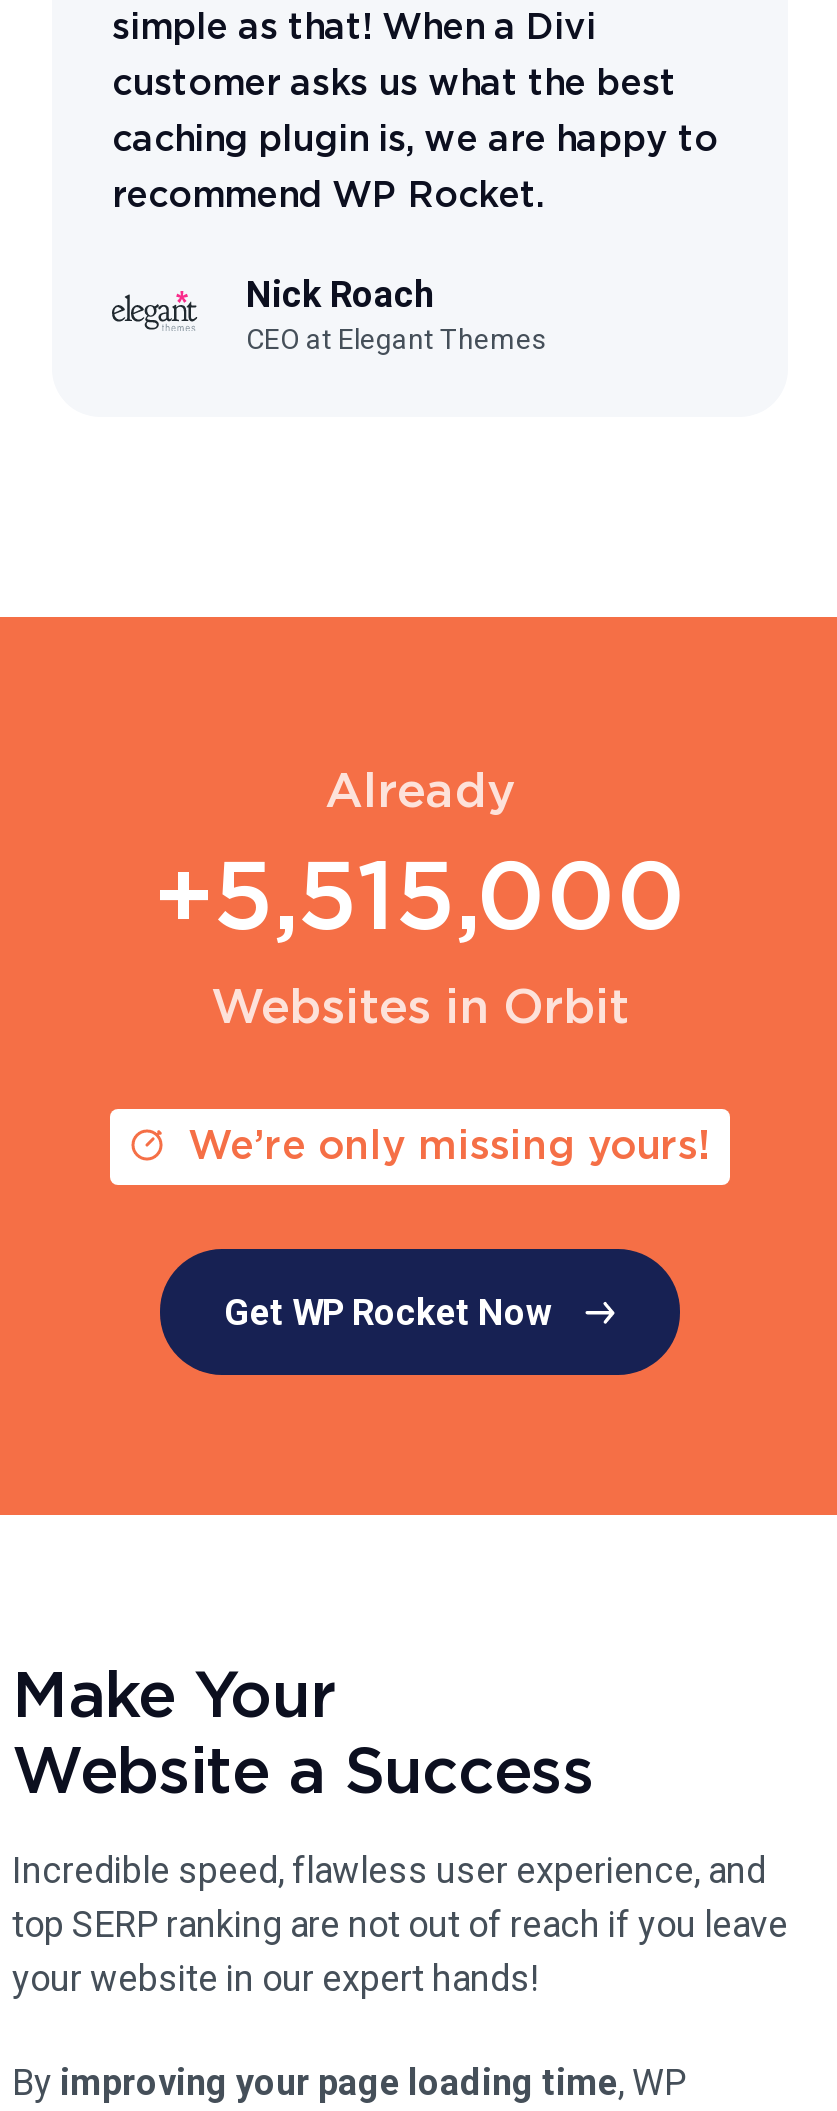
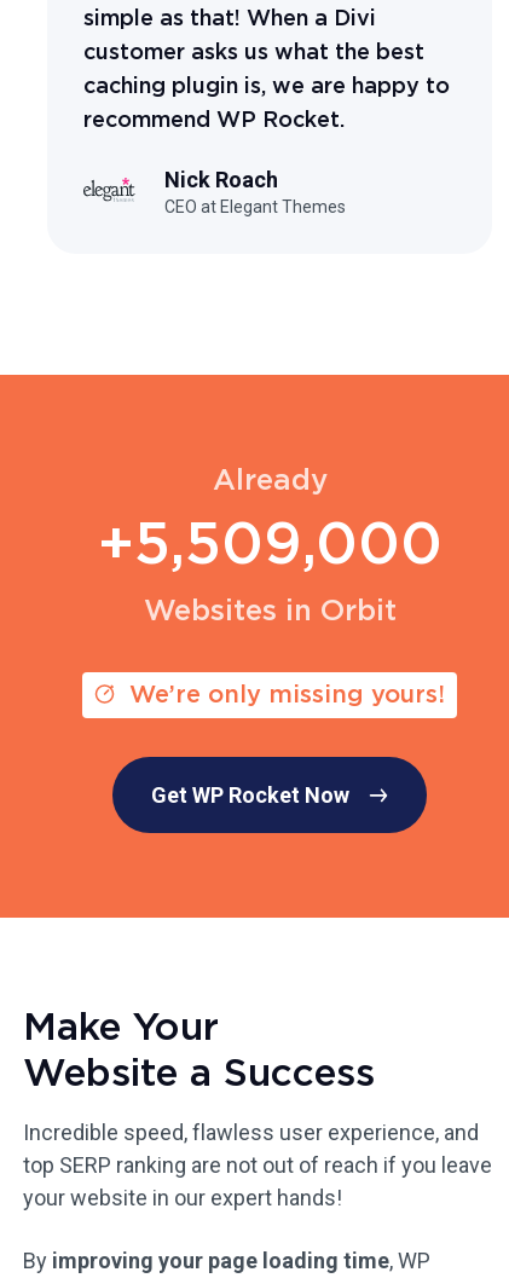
[153,852,687,948] +5,515,000 -> [97,517,442,575] +5,509,000

